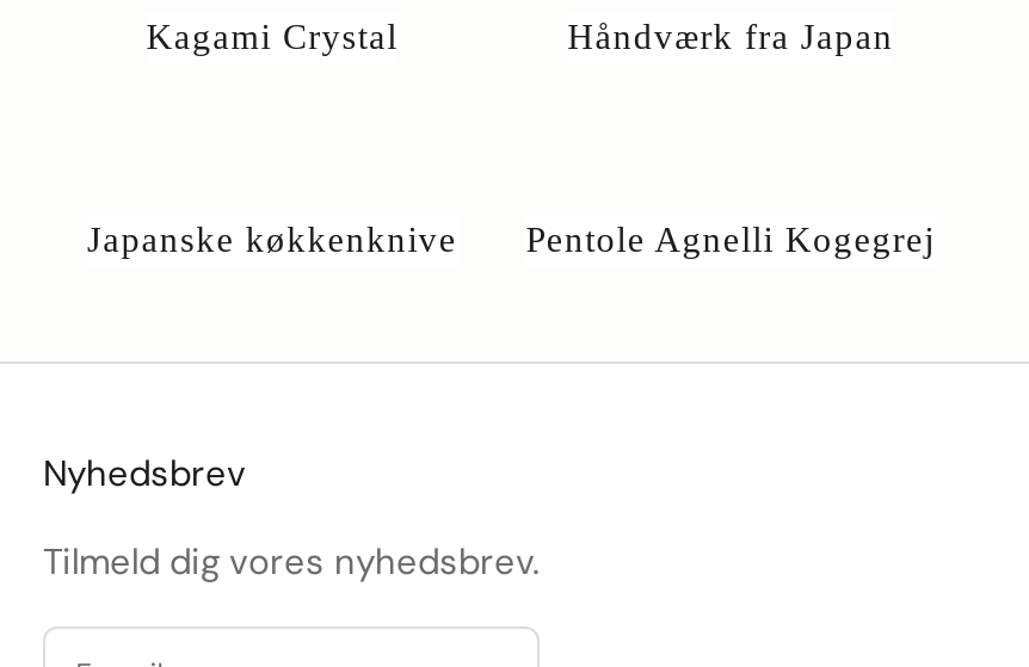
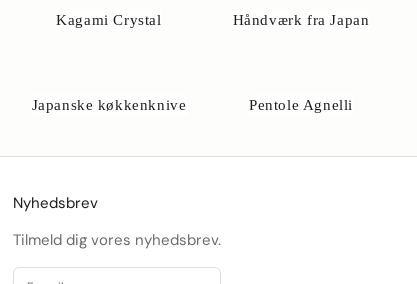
[526,221,935,259] Pentole Agnelli Kogegrej -> [249,97,353,113] Pentole Agnelli

